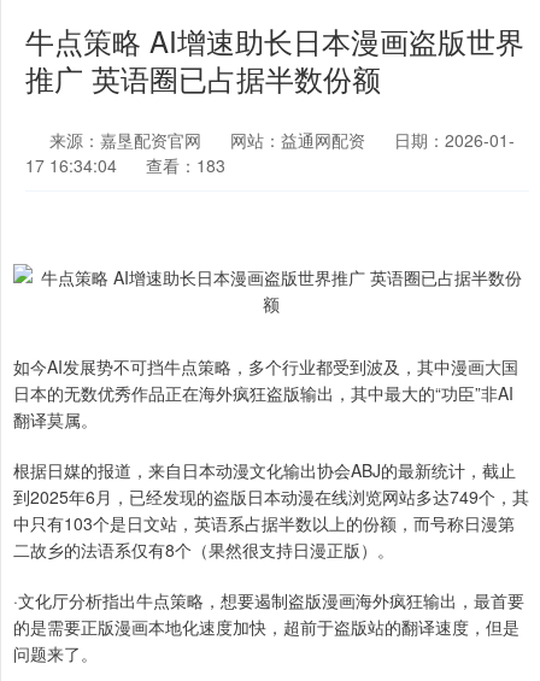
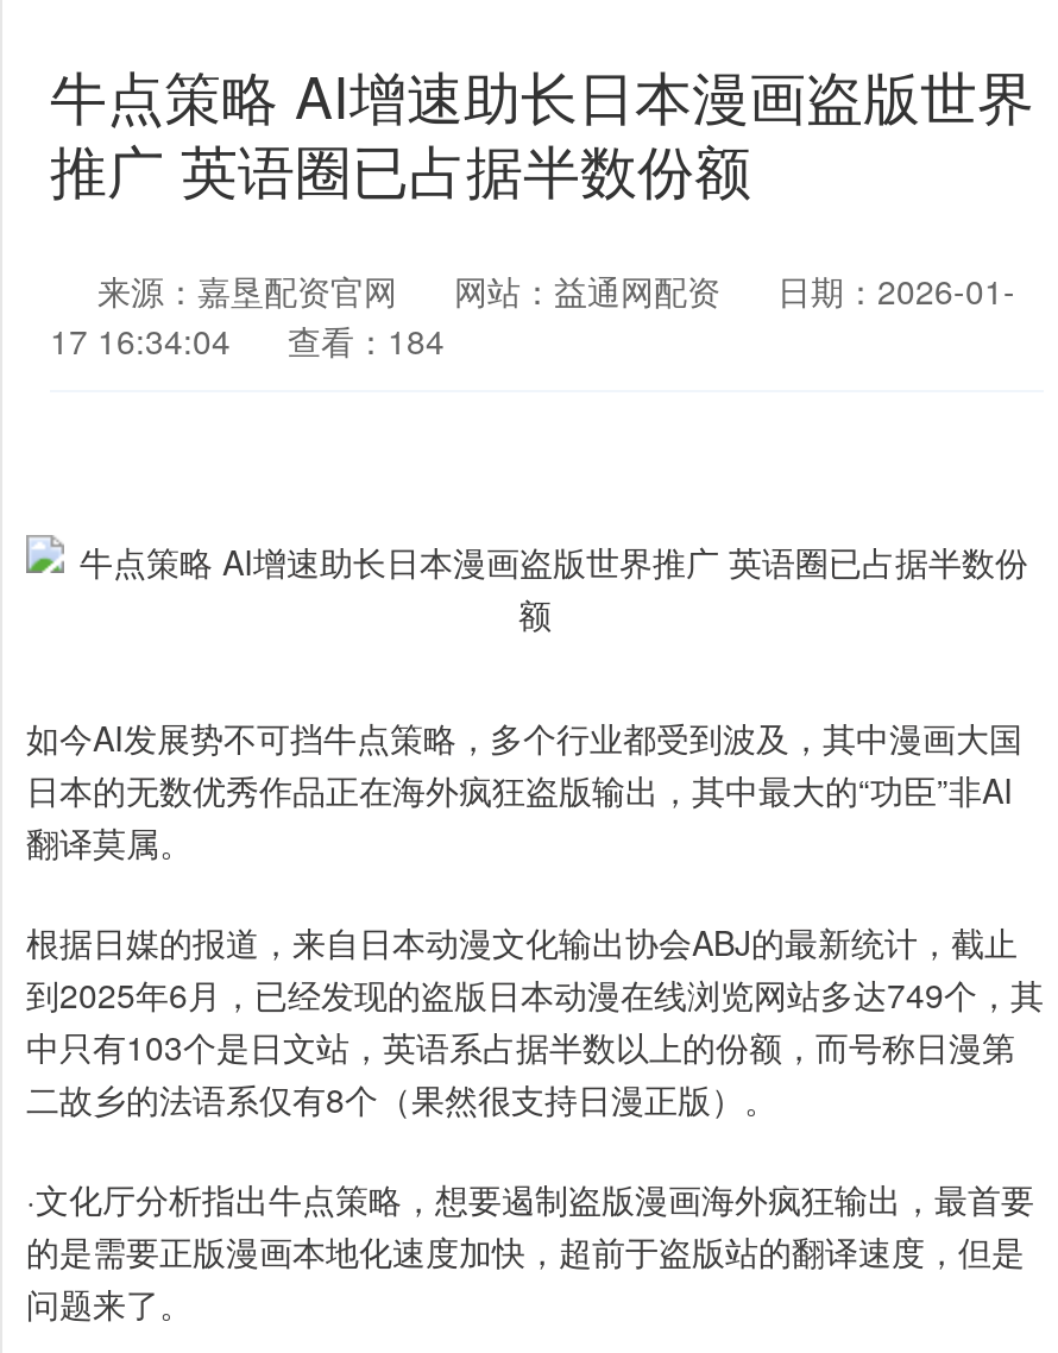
[25,153,225,177] 17 16:34:04 查看：183 -> [50,316,445,364] 17 16:34:04 查看：184

